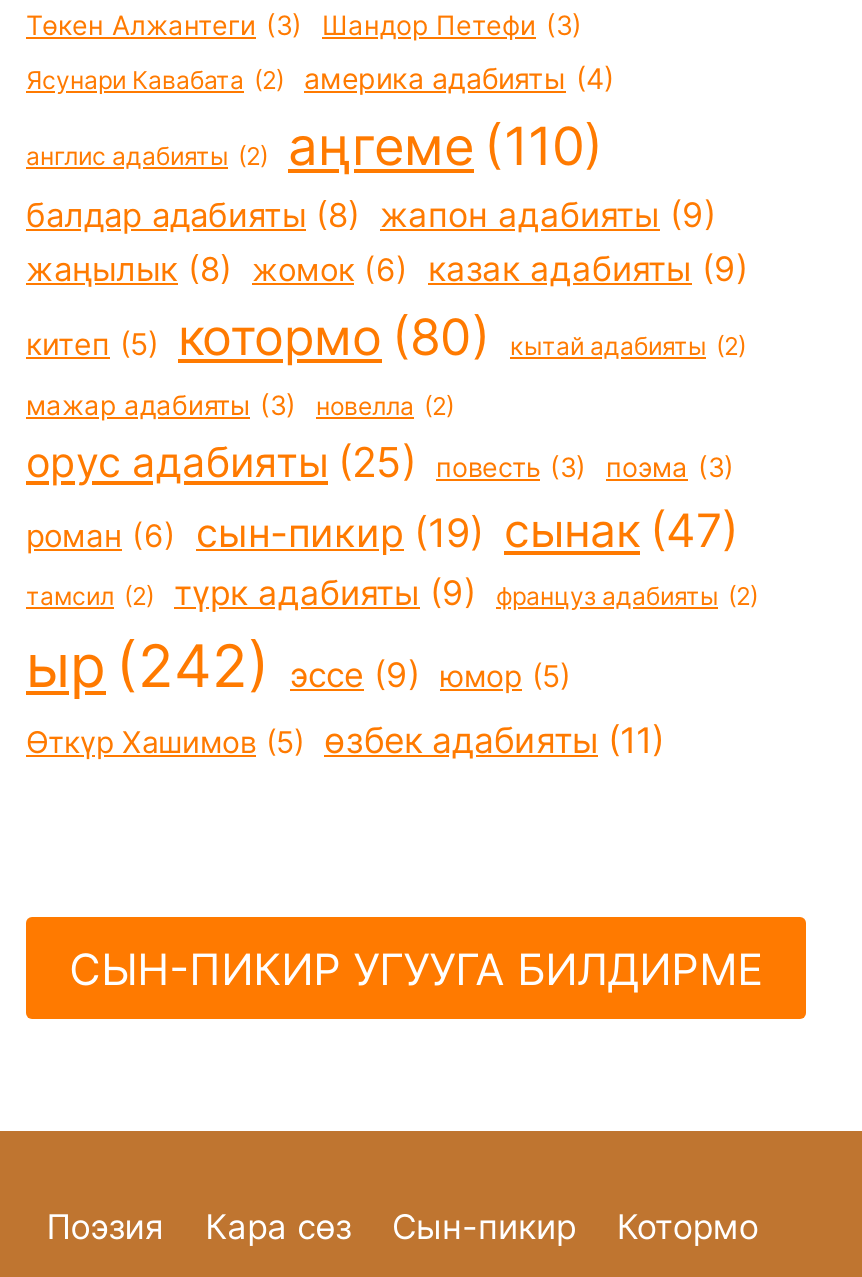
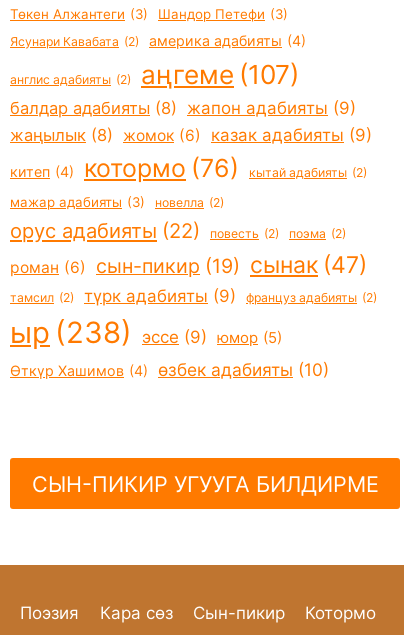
[26,116,604,178] англис адабияты (2) аңгеме (110) -> [10,59,299,90] англис адабияты (2) аңгеме (107)
[26,308,490,368] китеп (5) котормо (80) -> [10,153,239,183] китеп (4) котормо (76)
[26,438,416,488] орус адабияты (25) -> [10,218,200,243] орус адабияты (22)
[436,452,586,484] повесть (3) -> [210,226,279,241] повесть (2)
[606,452,734,484] поэма (3) -> [289,226,346,241] поэма (2)
[26,632,570,702] ыр (242) эссе (9) юмор (5) -> [10,315,282,350] ыр (238) эссе (9) юмор (5)
[26,720,664,762] Өткүр Хашимов (5) өзбек адабияты (11) -> [10,359,329,380] Өткүр Хашимов (4) өзбек адабияты (10)

